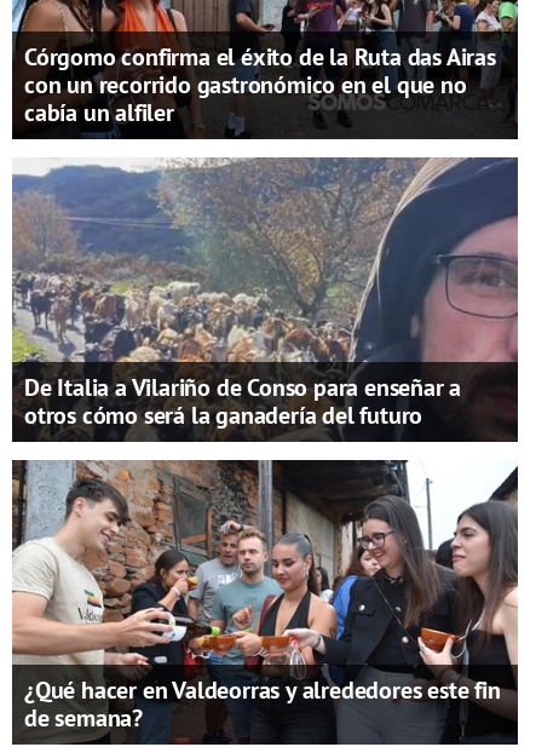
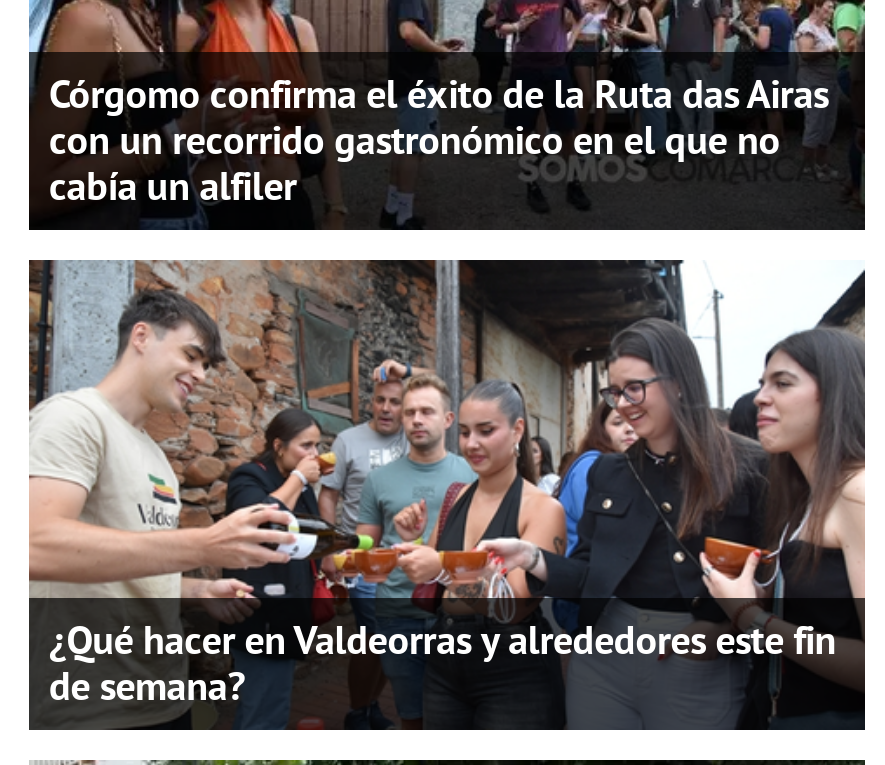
[12,156,518,431] [image] | De Italia a Vilariño de Conso para enseñar a | otros cómo será la ganadería del futuro -> none

